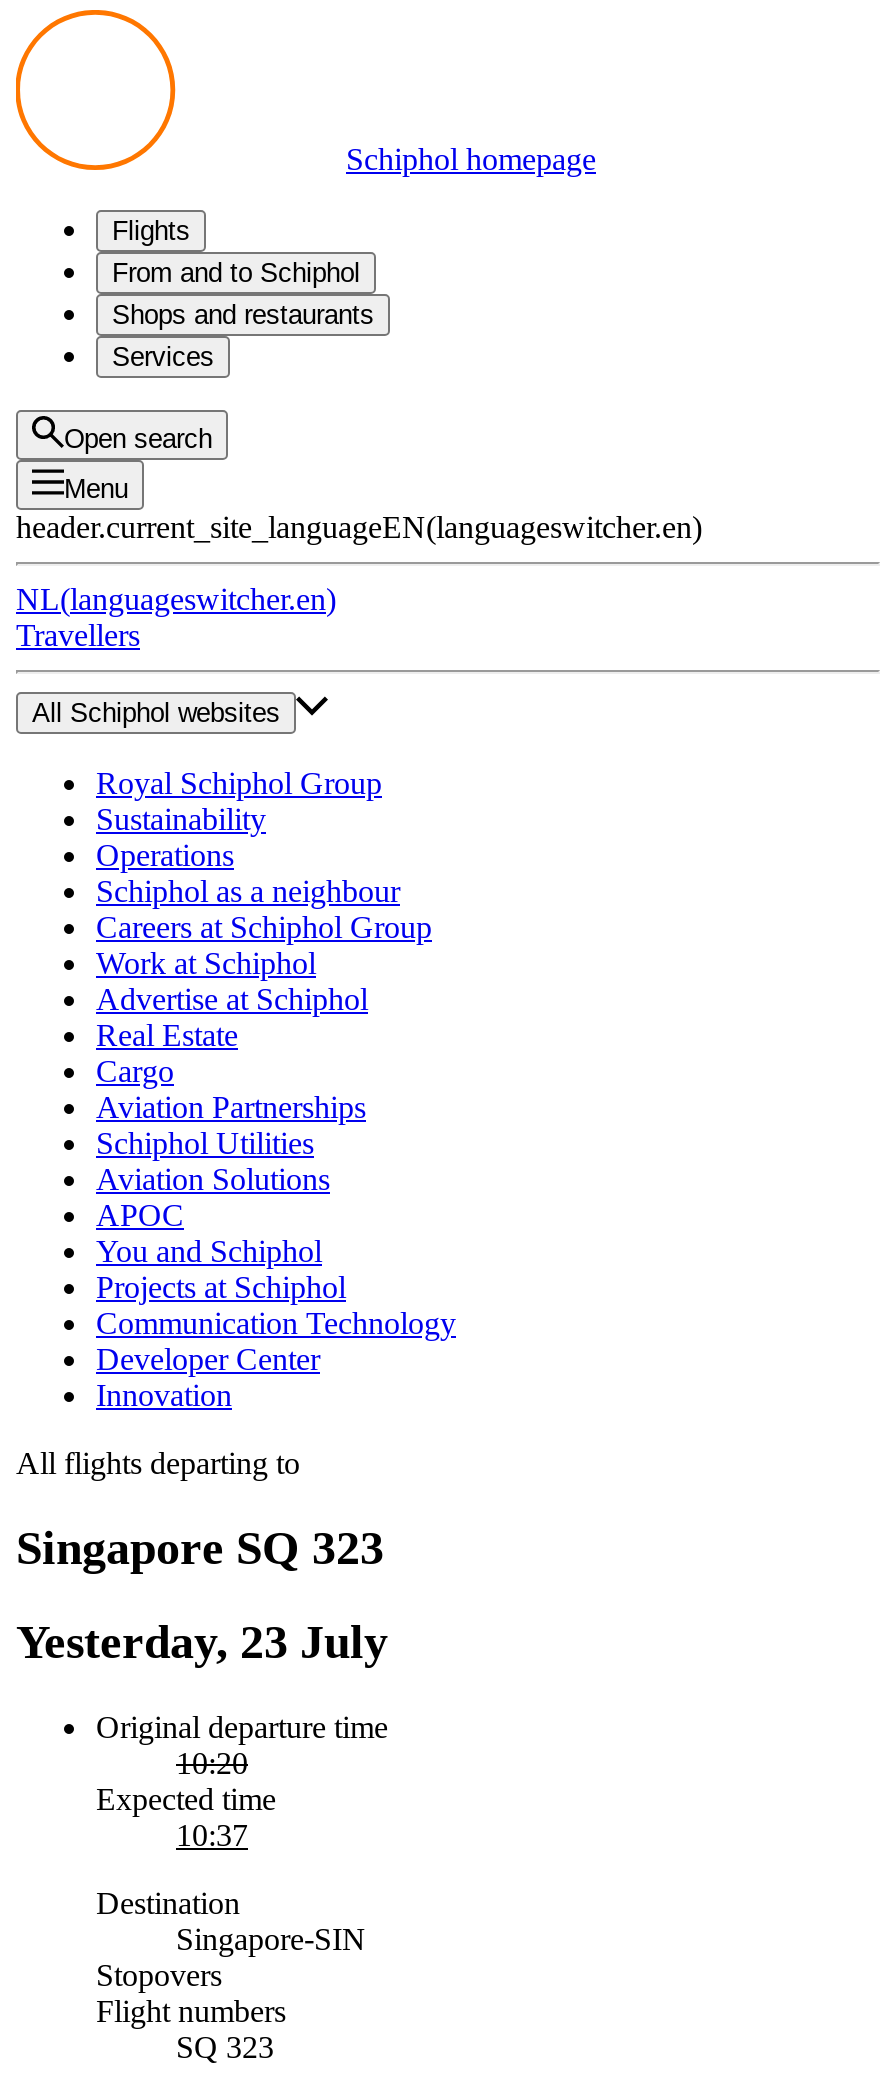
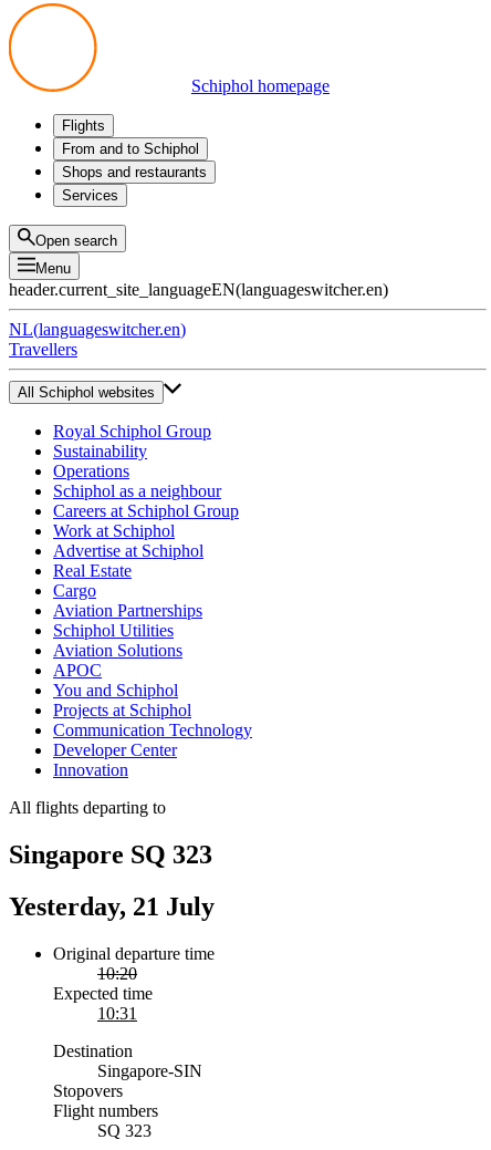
[16,1616,388,1668] Yesterday, 23 July -> [9,892,215,921] Yesterday, 21 July
[176,1817,248,1851] 10:37 -> [97,1004,137,1022] 10:31

